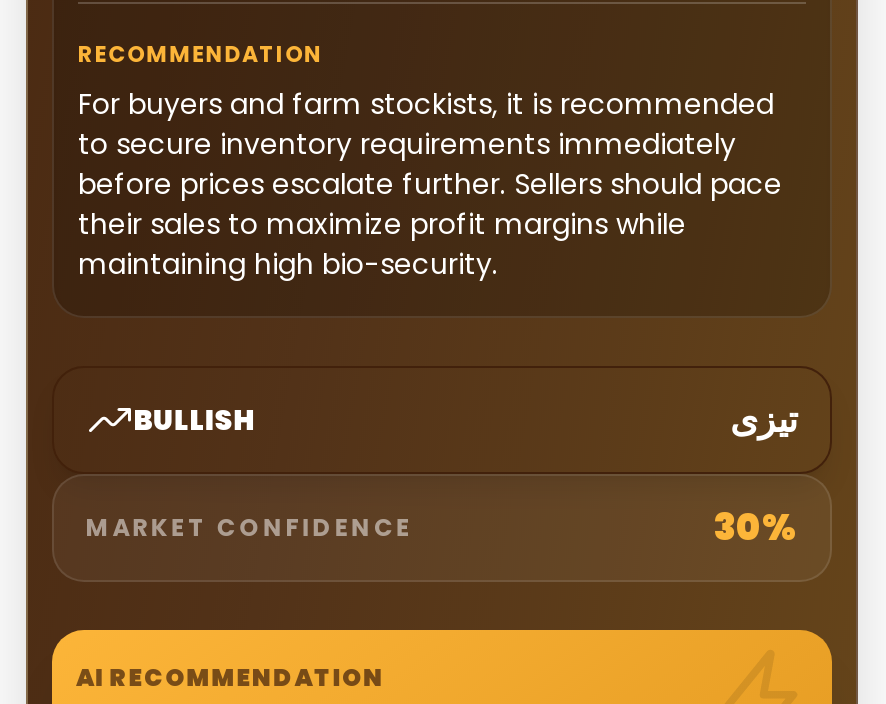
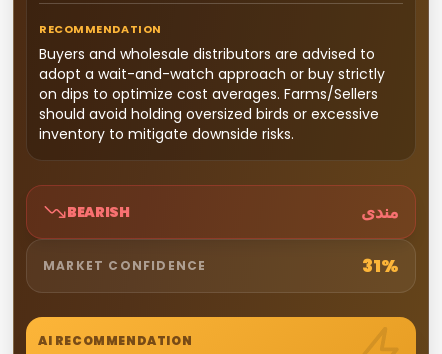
[78,84,782,284] For buyers and farm stockists, it is recommended | to secure inventory requirements immediately | before prices escalate further. Sellers should pace | their sales to maximize profit margins while | maintaining high bio-security. -> [39,44,385,144] Buyers and wholesale distributors are advised to | adopt a wait-and-watch approach or buy strictly | on dips to optimize cost averages. Farms/Sellers | should avoid holding oversized birds or excessive | inventory to mitigate downside risks.
[134,394,798,444] BULLISH | تیزی -> [67,199,399,224] BEARISH | مندی
[714,502,798,552] 30% -> [362,253,399,278] 31%

